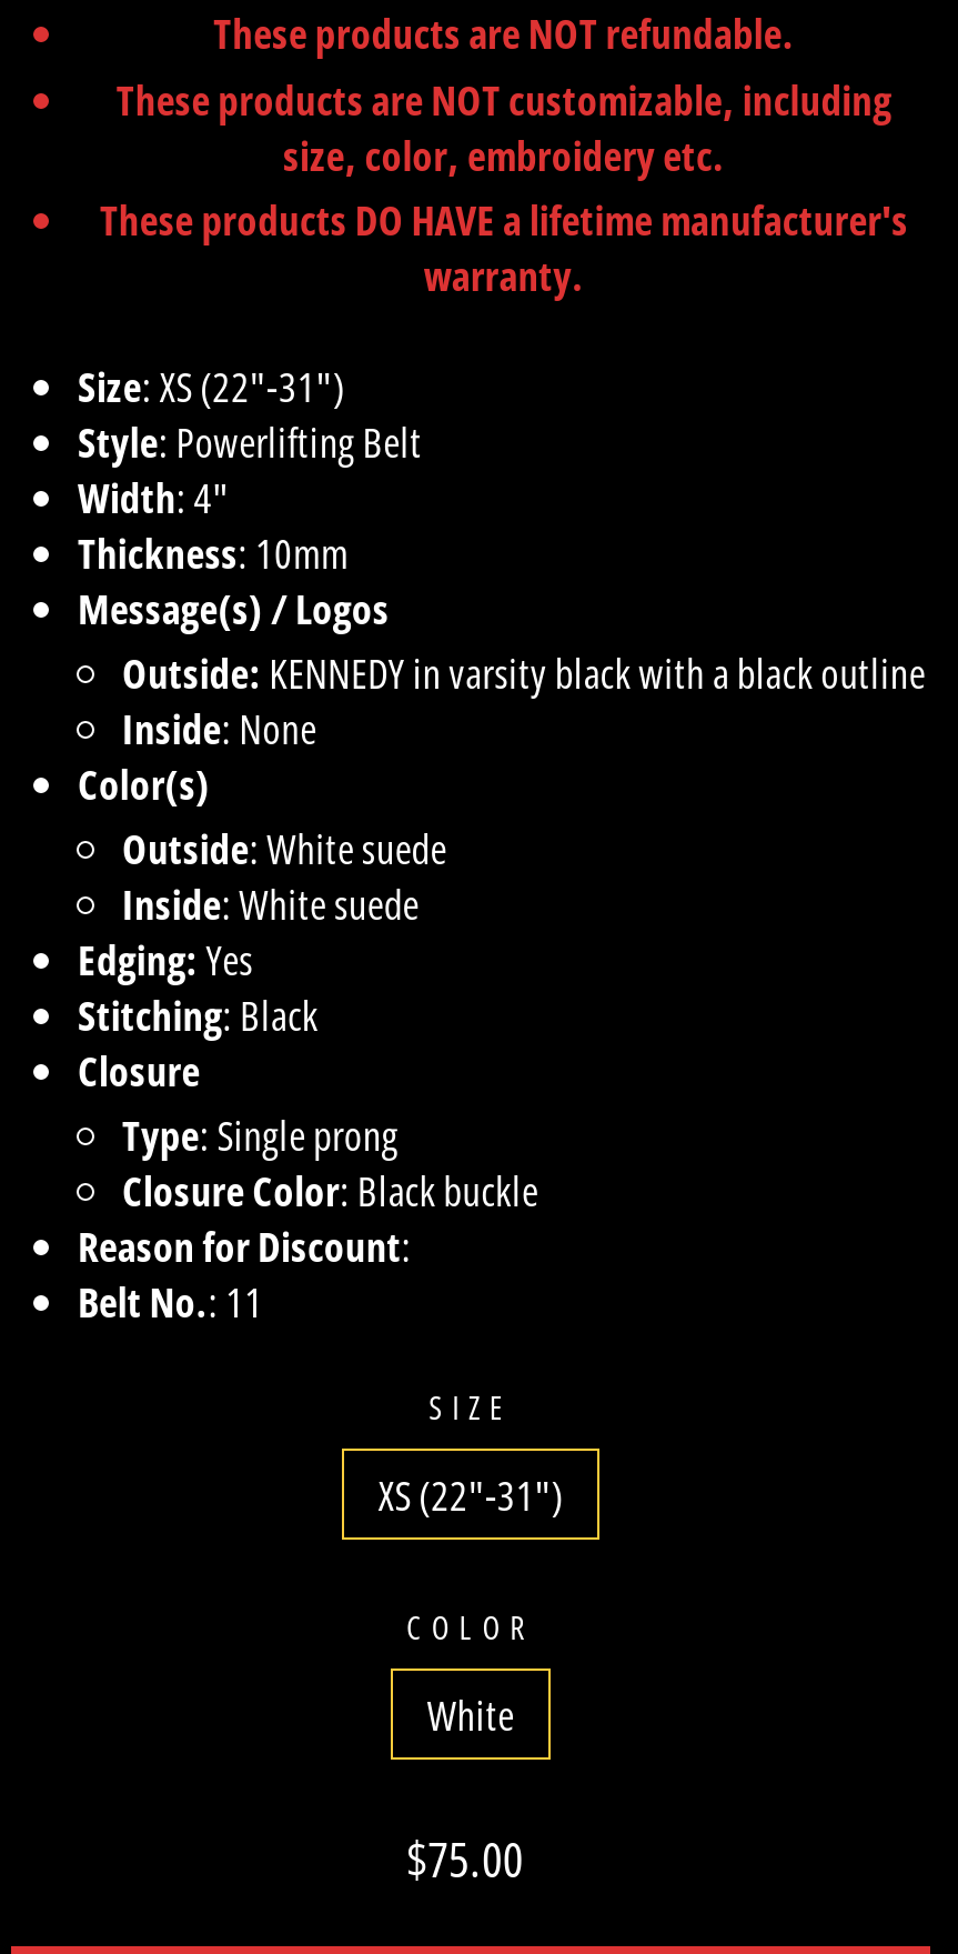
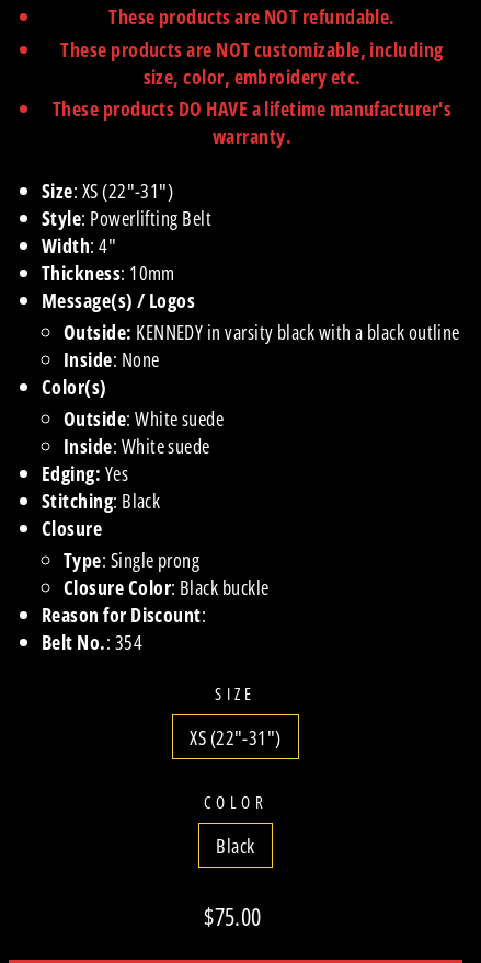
[78,1274,263,1329] Belt No.: 11 -> [42,628,142,656] Belt No.: 354
[427,1687,514,1743] White -> [216,832,255,859] Black

